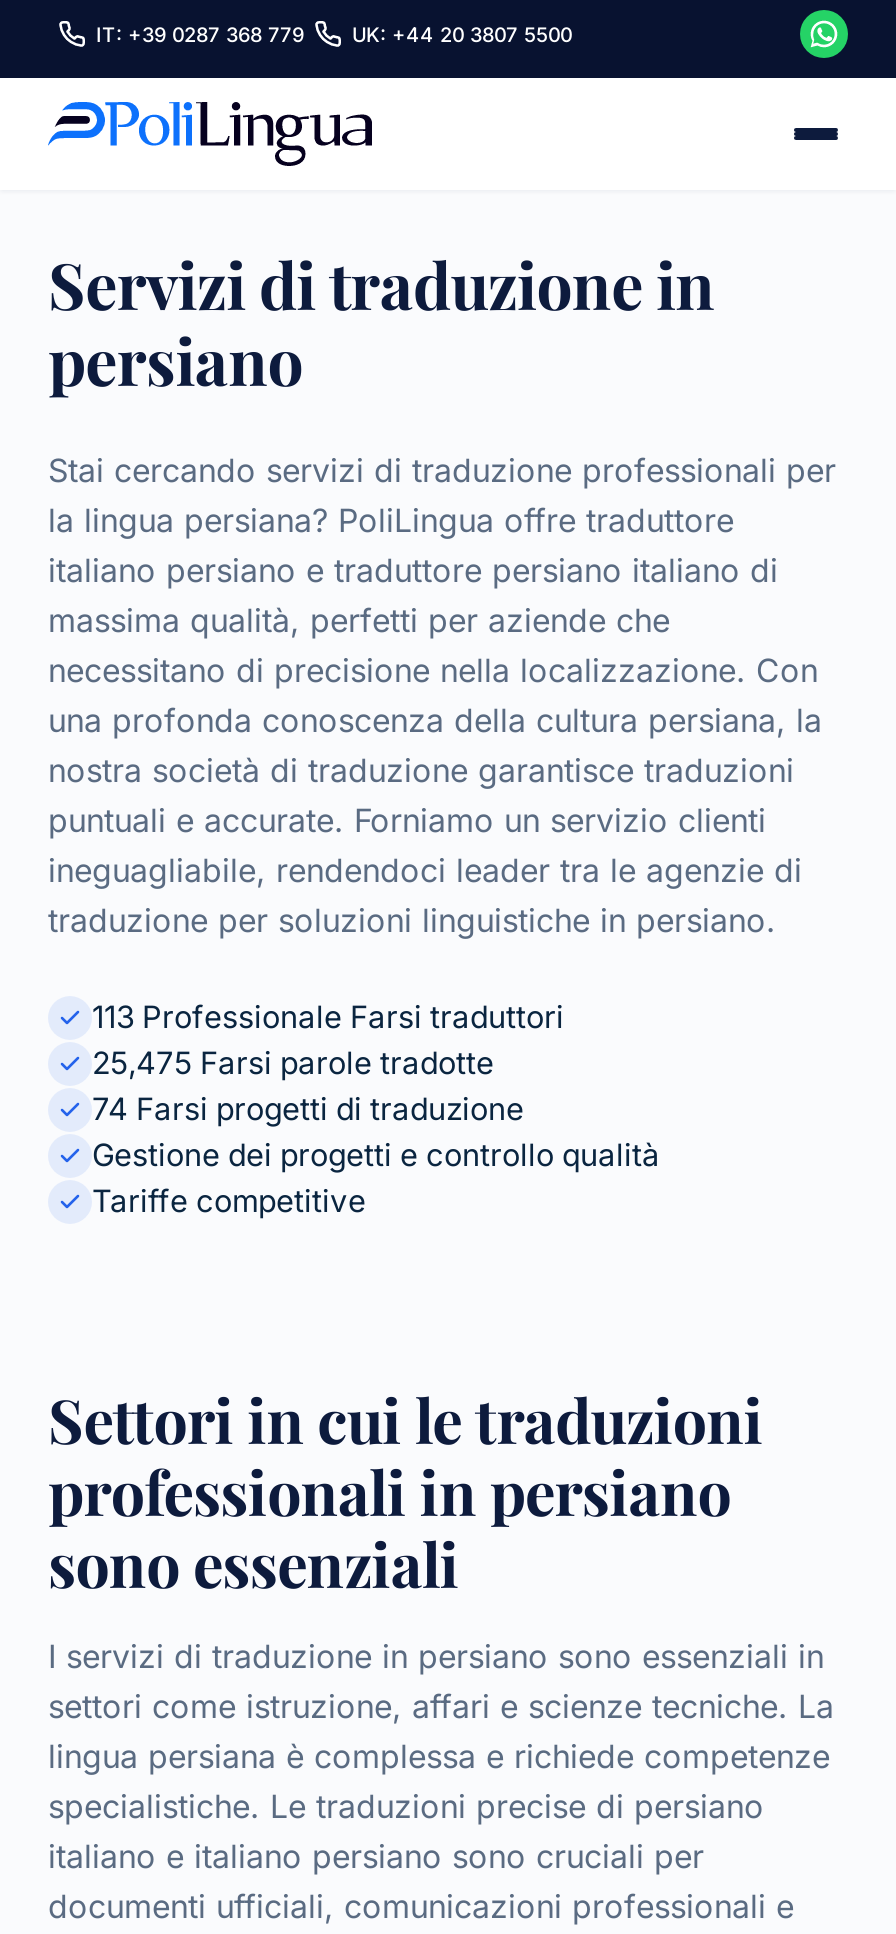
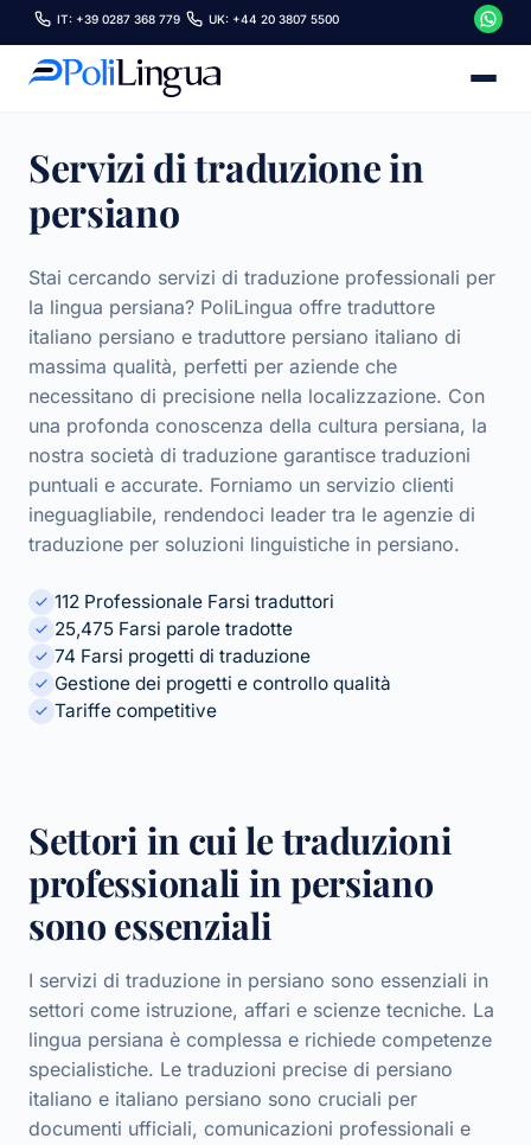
[92,998,564,1036] 113 Professionale Farsi traduttori -> [55,590,334,613] 112 Professionale Farsi traduttori

